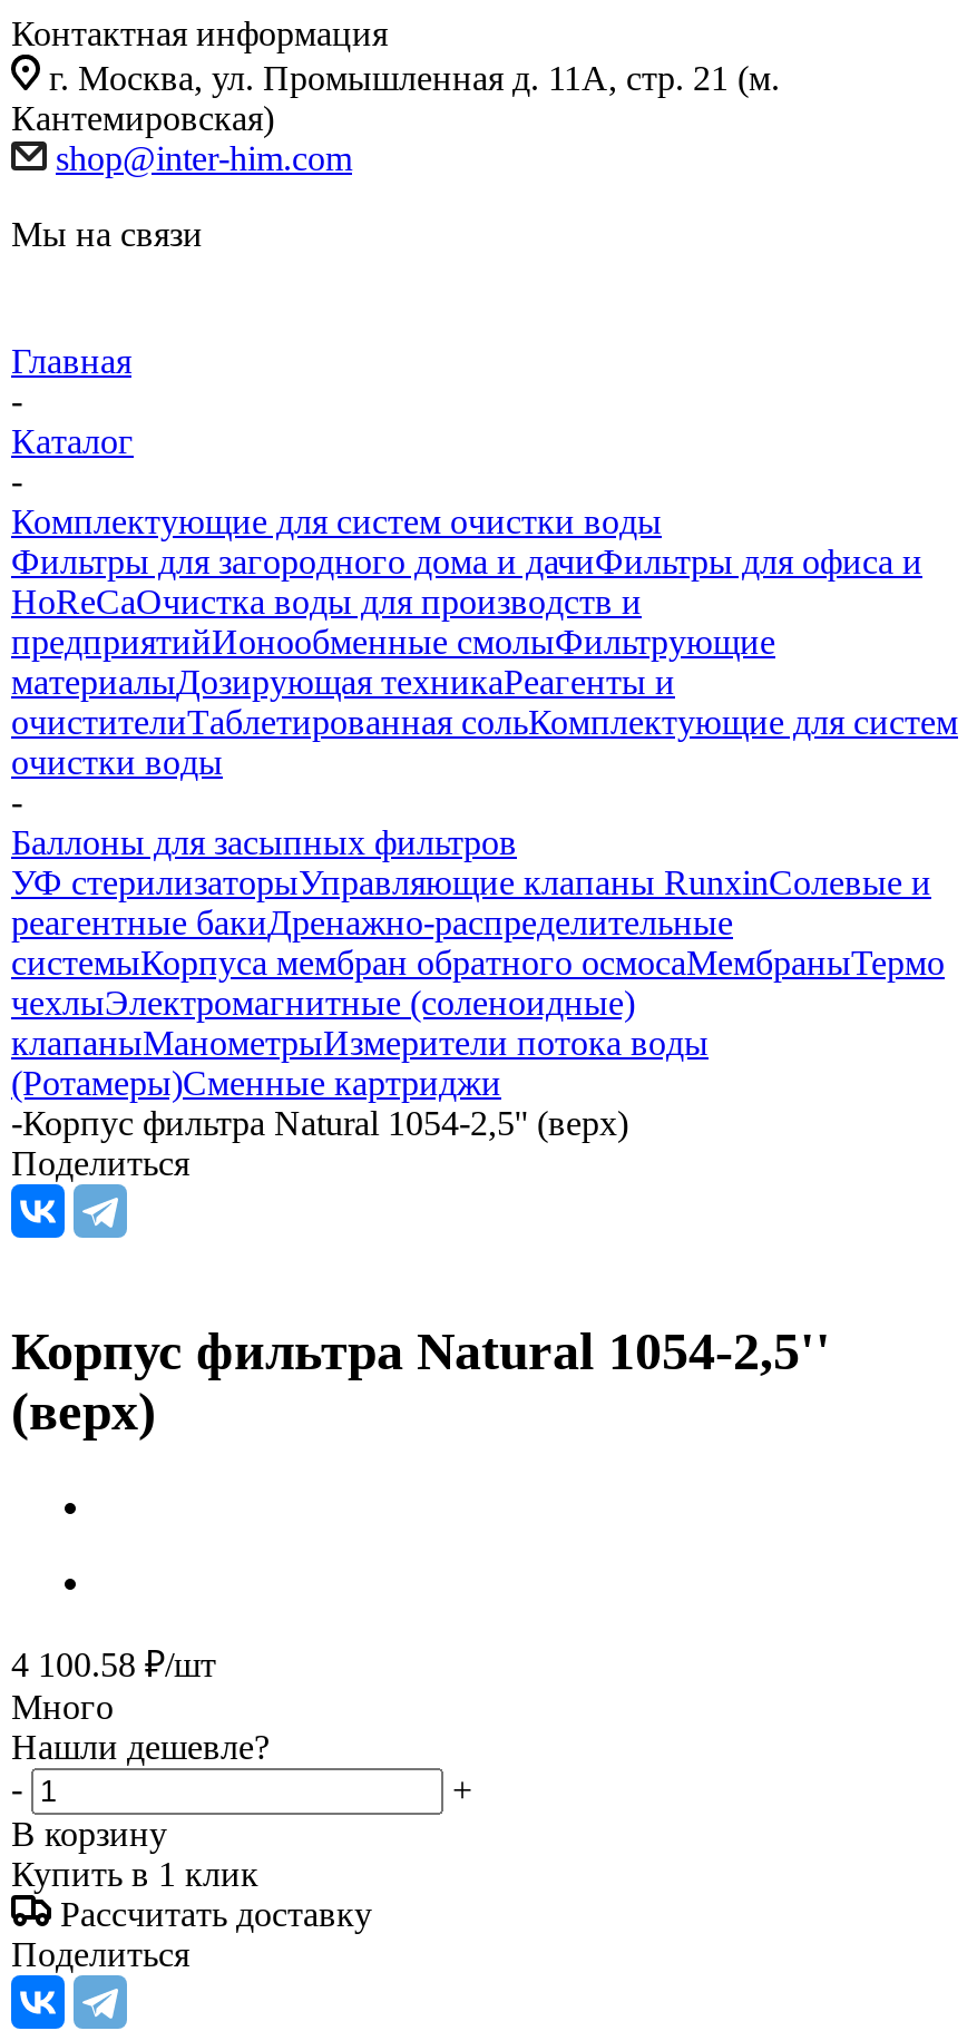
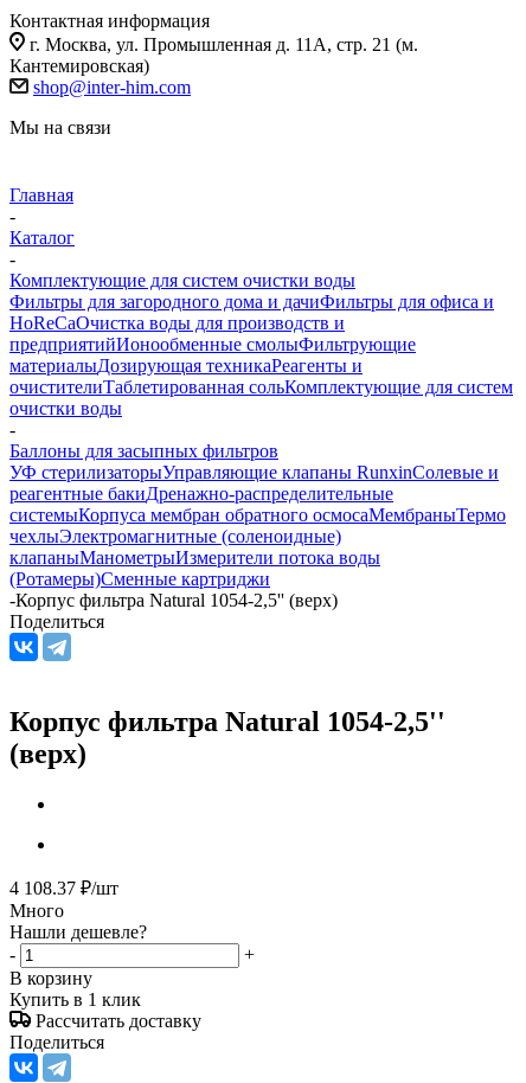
[11,1645,216,1683] 4 100.58 ₽/шт -> [9,878,118,898] 4 108.37 ₽/шт

